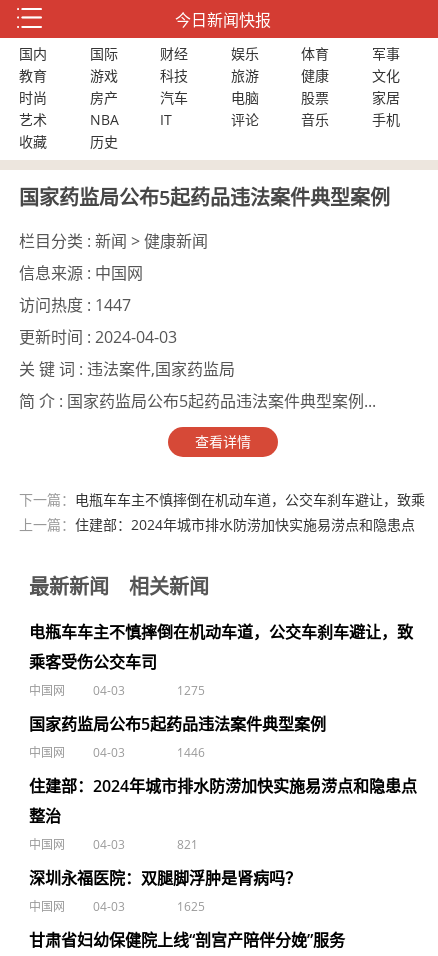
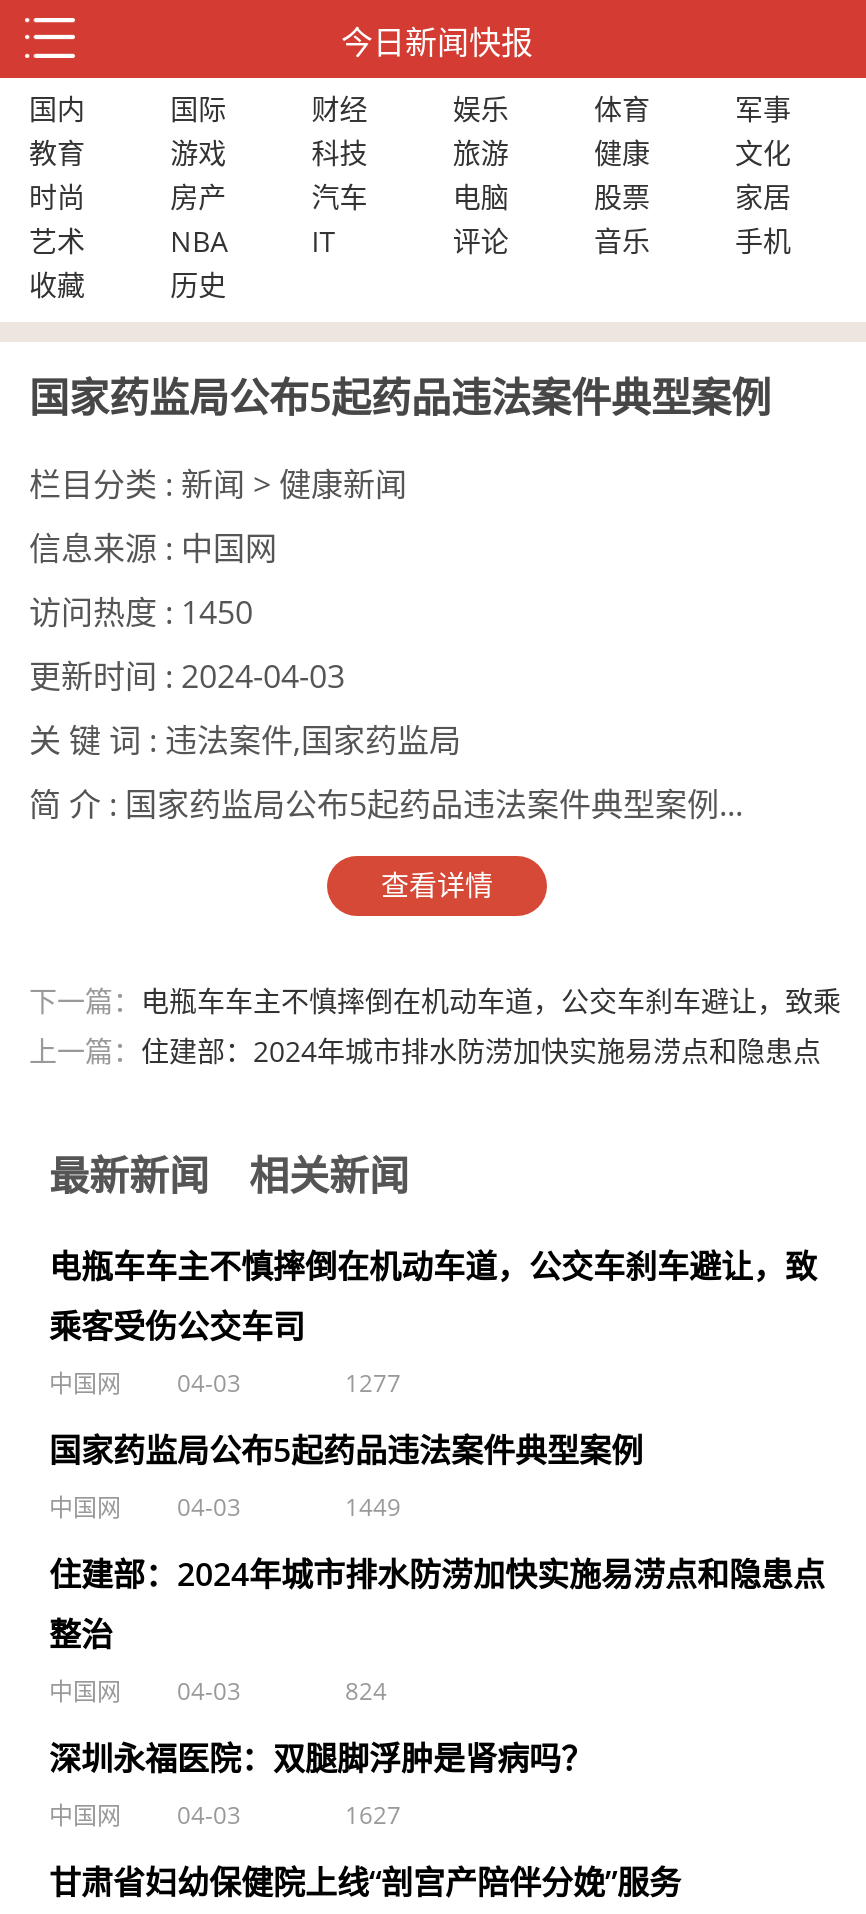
[19,294,131,316] 访问热度 : 1447 -> [29,590,253,634] 访问热度 : 1450
[177,682,205,699] 1275 -> [345,1366,401,1400] 1277
[177,744,205,761] 1446 -> [345,1490,401,1524] 1449
[177,836,198,853] 821 -> [345,1674,387,1708] 824
[177,898,205,915] 1625 -> [345,1798,401,1832] 1627

